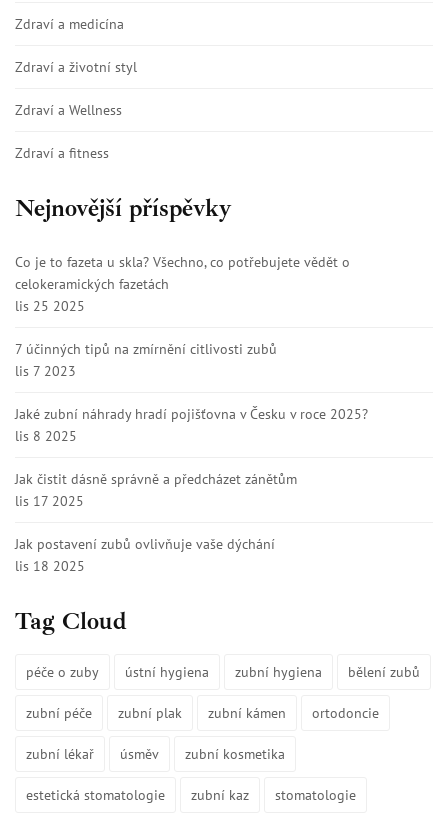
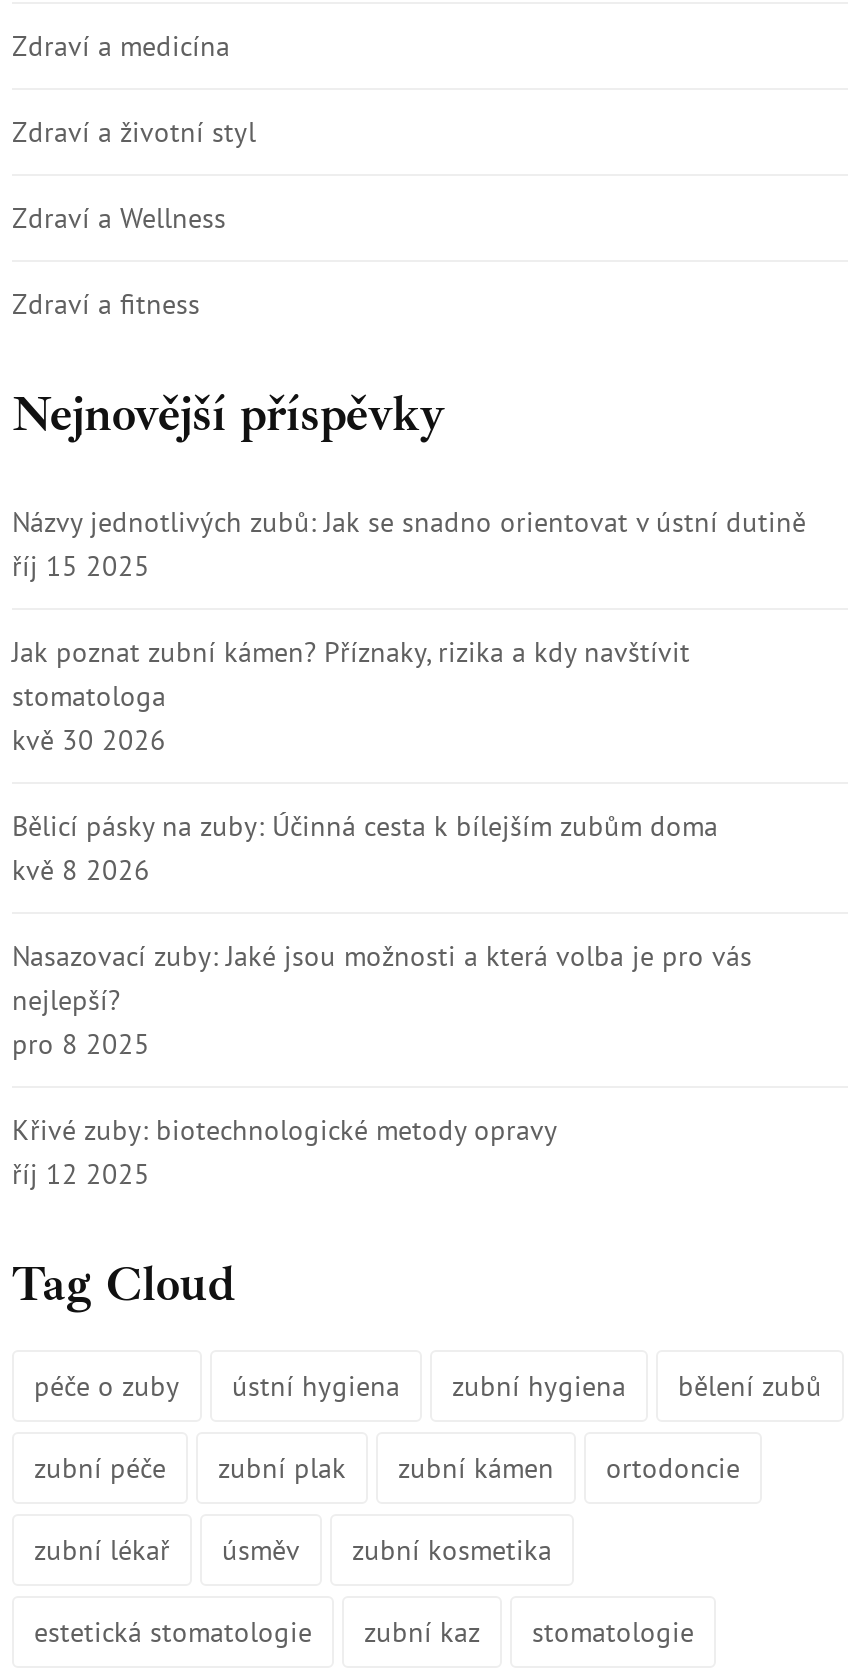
[15,252,350,314] Co je to fazeta u skla? Všechno, co potřebujete vědět o | celokeramických fazetách | lis 25 2025 -> [12,503,806,583] Názvy jednotlivých zubů: Jak se snadno orientovat v ústní dutině | říj 15 2025
[15,339,277,379] 7 účinných tipů na zmírnění citlivosti zubů | lis 7 2023 -> [12,633,690,757] Jak poznat zubní kámen? Příznaky, rizika a kdy navštívit | stomatologa | kvě 30 2026
[15,404,368,444] Jaké zubní náhrady hradí pojišťovna v Česku v roce 2025? | lis 8 2025 -> [12,807,718,887] Bělicí pásky na zuby: Účinná cesta k bílejším zubům doma | kvě 8 2026
[15,469,297,509] Jak čistit dásně správně a předcházet zánětům | lis 17 2025 -> [12,937,752,1061] Nasazovací zuby: Jaké jsou možnosti a která volba je pro vás | nejlepší? | pro 8 2025
[15,534,275,574] Jak postavení zubů ovlivňuje vaše dýchání | lis 18 2025 -> [12,1111,558,1191] Křivé zuby: biotechnologické metody opravy | říj 12 2025

